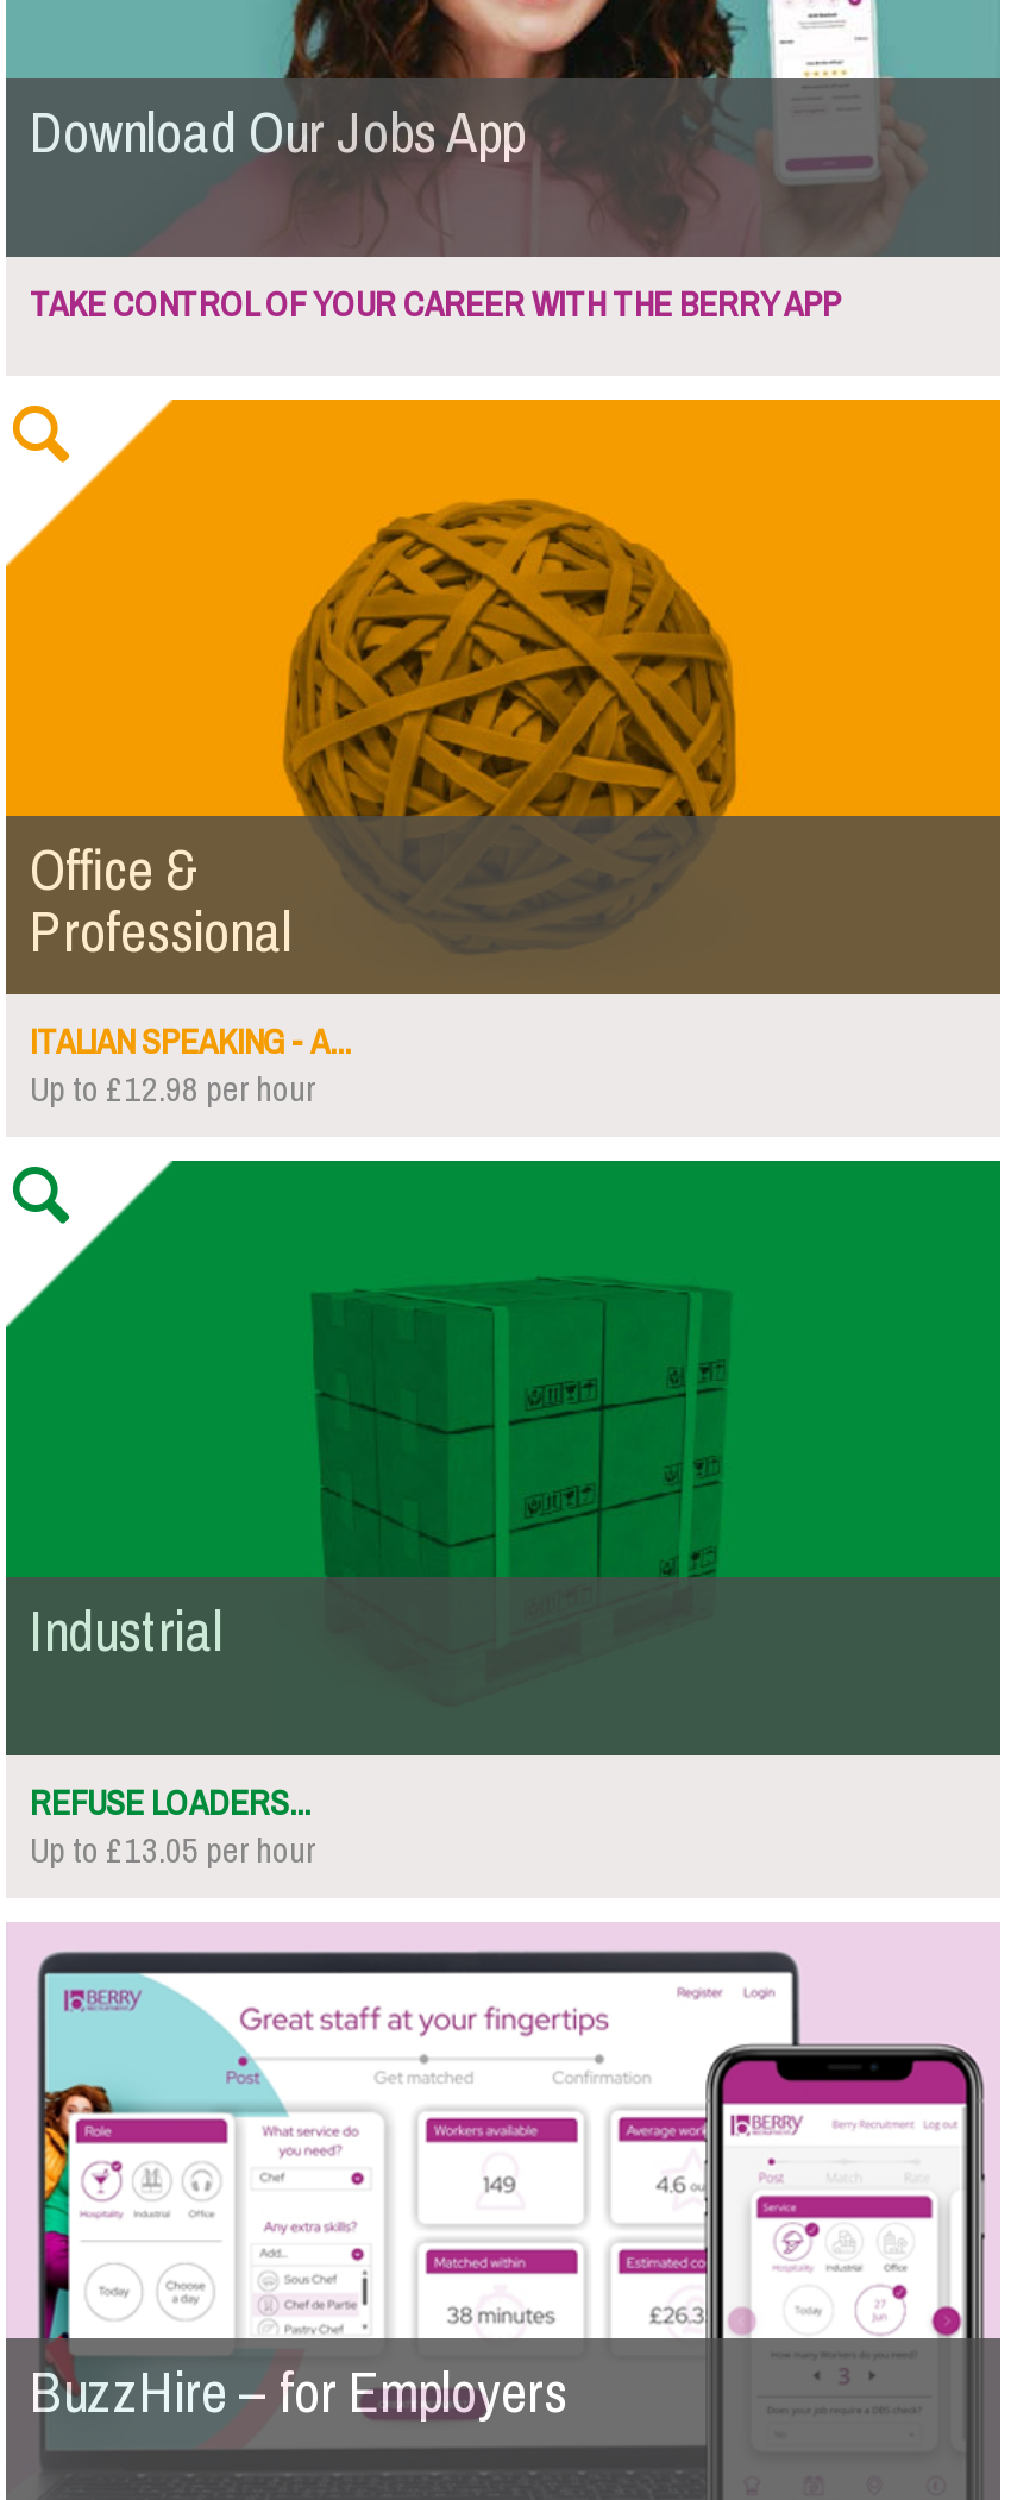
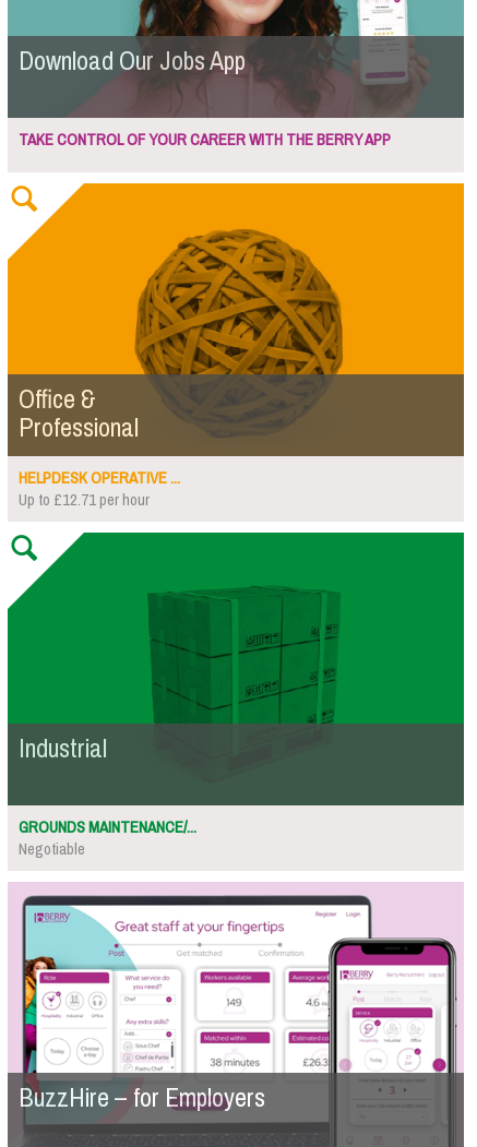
[30,1009,351,1123] ITALIAN SPEAKING - A... | Up to £12.98 per hour -> [19,463,180,515] HELPDESK OPERATIVE ... | Up to £12.71 per hour
[30,1770,315,1884] REFUSE LOADERS... | Up to £13.05 per hour -> [19,812,196,864] GROUNDS MAINTENANCE/... | Negotiable

